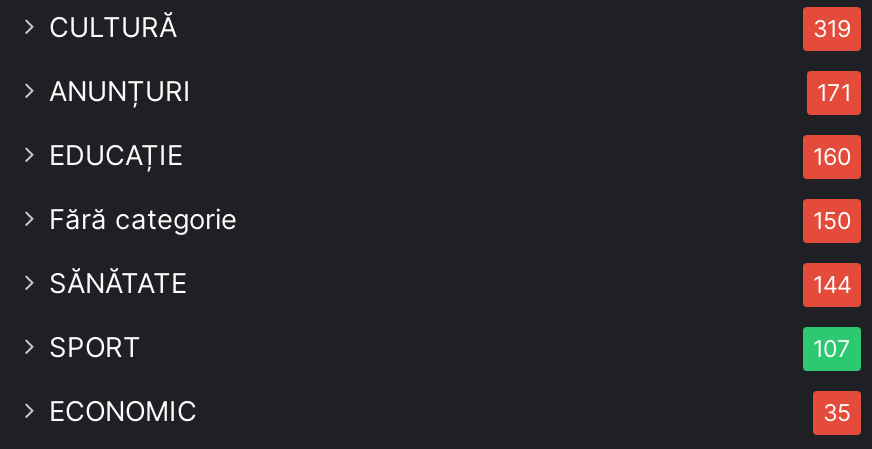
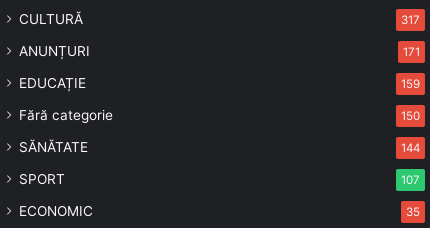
[813,15,851,43] 319 -> [401,13,420,27] 317
[813,143,851,171] 160 -> [401,77,420,91] 159

